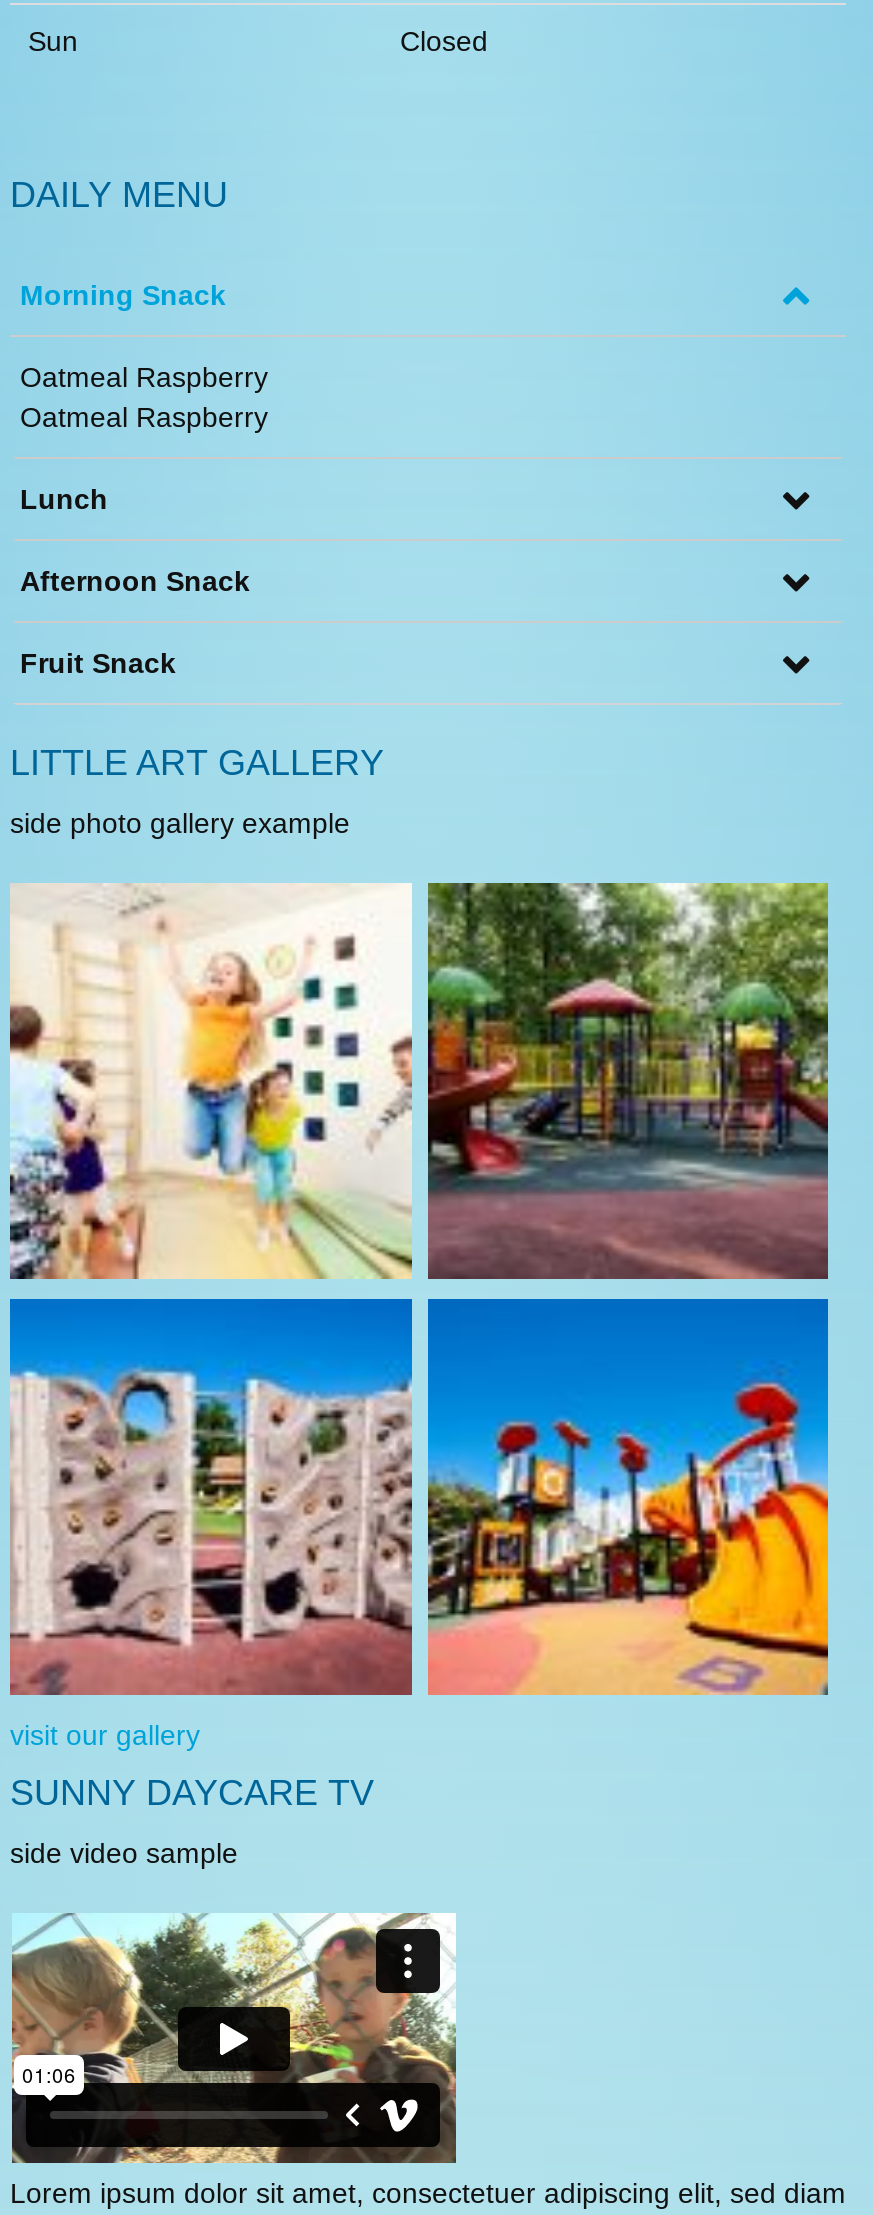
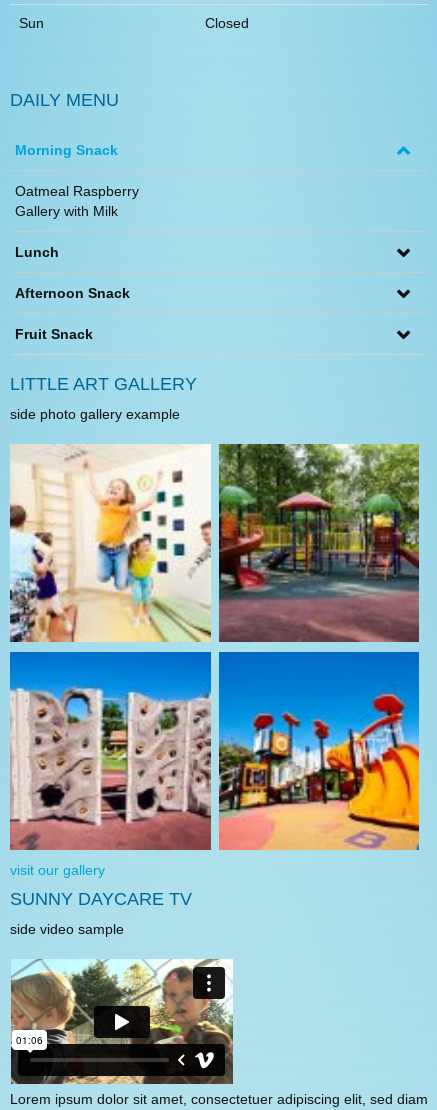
[20,400,268,432] Oatmeal Raspberry -> [15,202,118,218] Gallery with Milk

